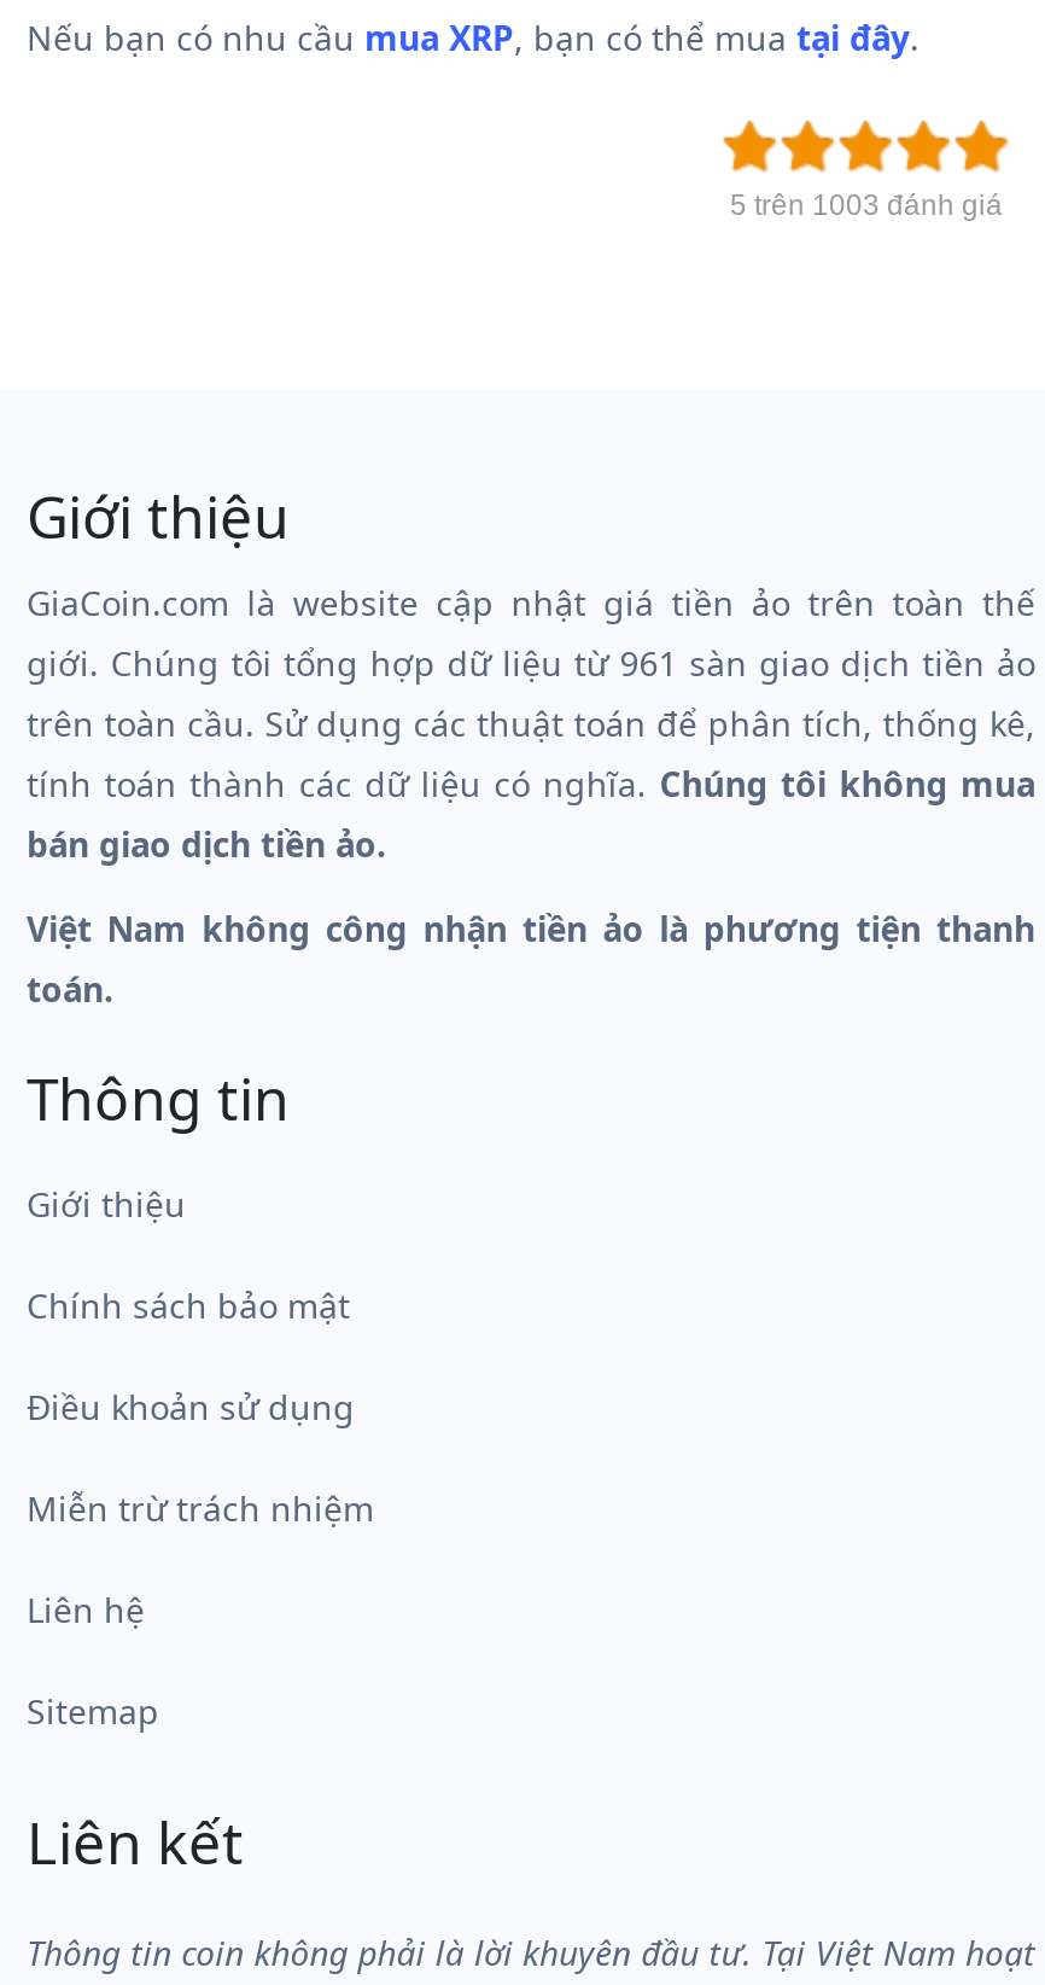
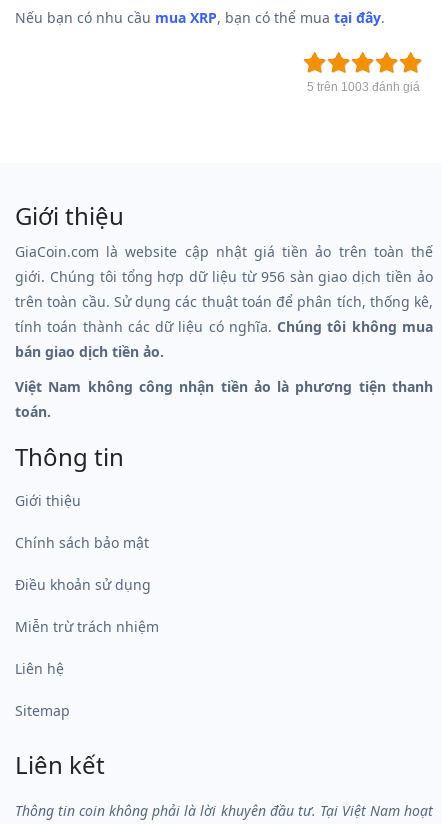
[27,639,1035,685] giới. Chúng tôi tổng hợp dữ liệu từ 961 sàn giao dịch tiền ảo -> [15,267,433,286] giới. Chúng tôi tổng hợp dữ liệu từ 956 sàn giao dịch tiền ảo

